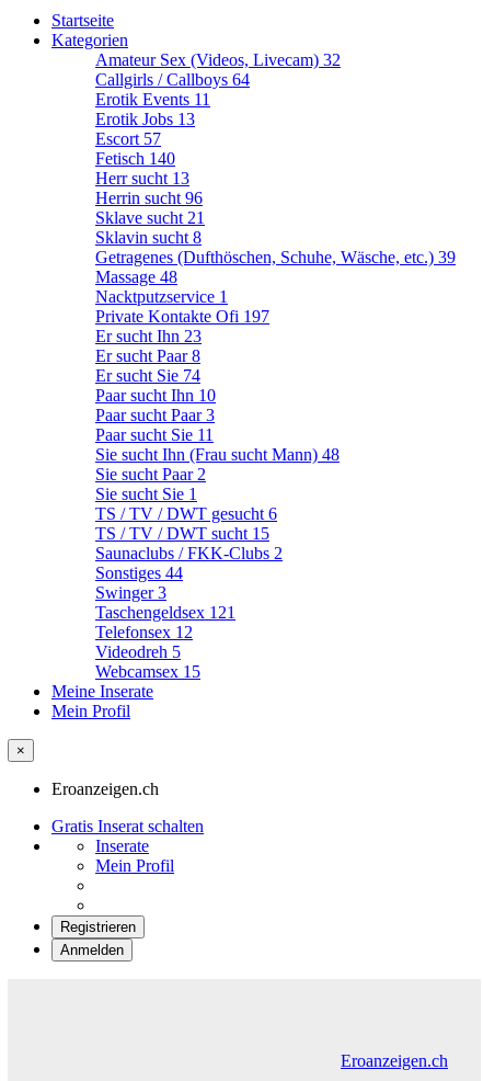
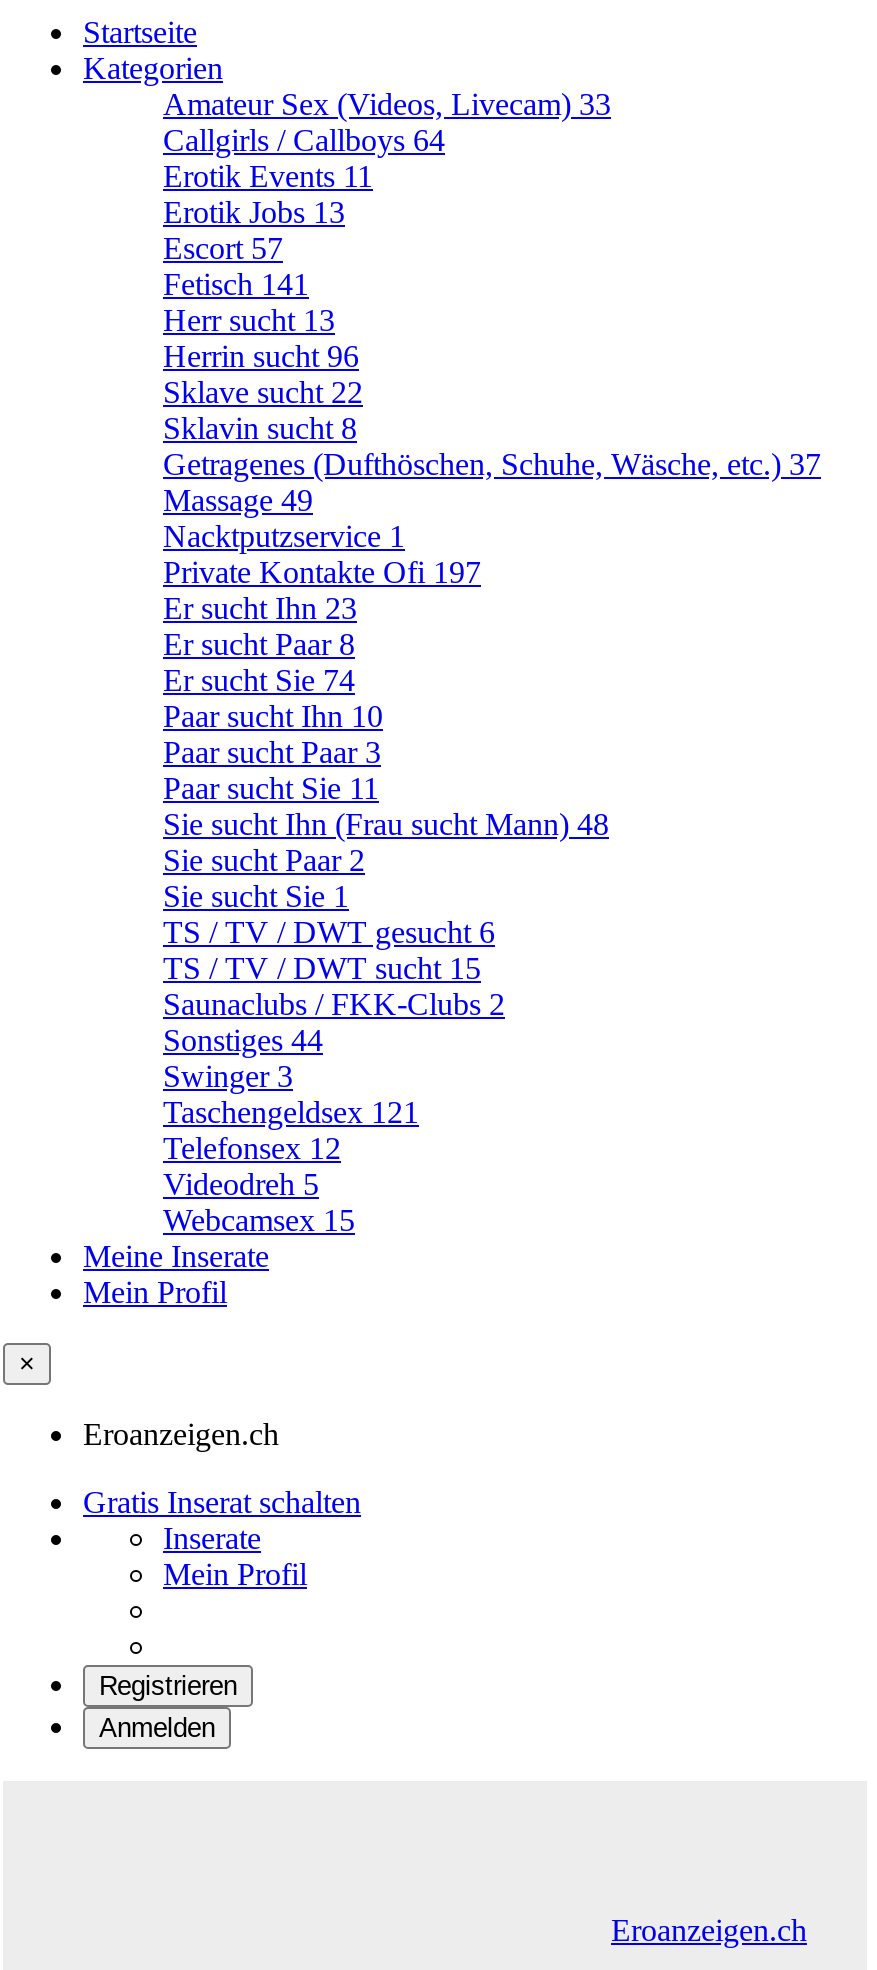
[95,50,341,69] Amateur Sex (Videos, Livecam) 32 -> [163,87,611,121] Amateur Sex (Videos, Livecam) 33
[95,149,175,168] Fetisch 140 -> [163,267,309,301] Fetisch 141
[95,208,205,227] Sklave sucht 21 -> [163,375,363,409] Sklave sucht 22
[95,248,456,266] Getragenes (Dufthöschen, Schuhe, Wäsche, etc.) 39 -> [163,447,821,481] Getragenes (Dufthöschen, Schuhe, Wäsche, etc.) 37
[95,268,177,286] Massage 48 -> [163,483,313,517] Massage 49

